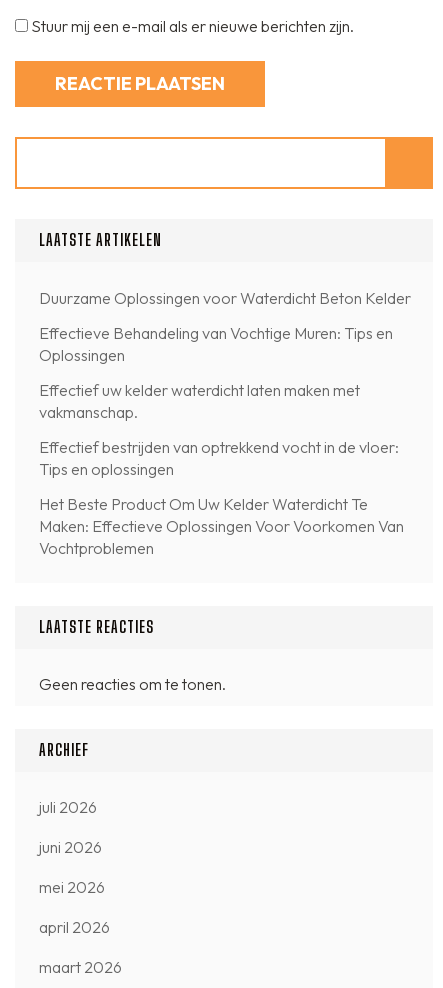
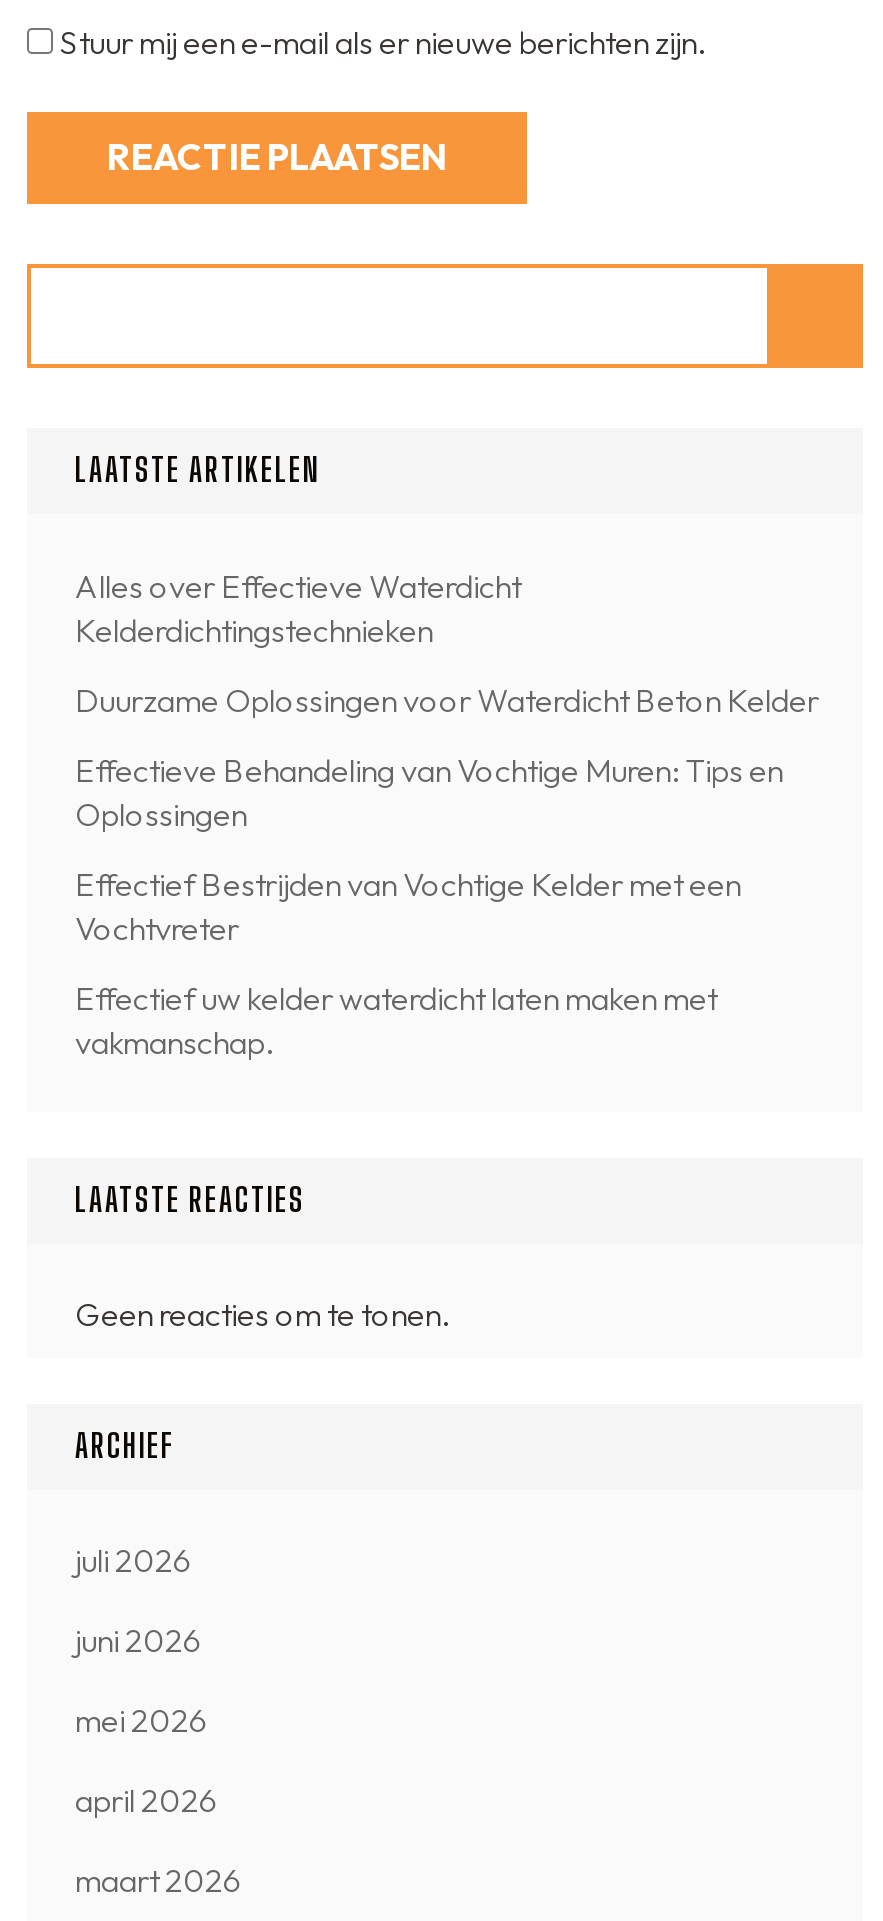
none -> [75,566,521,650] Alles over Effectieve Waterdicht | Kelderdichtingstechnieken
moved [39,288,411,365] -> [75,680,819,834]: Duurzame Oplossingen voor Waterdicht Beton Kelder | Effectieve Behandeling van Vochtige Muren: Tips en | Oplossingen
none -> [75,864,741,948] Effectief Bestrijden van Vochtige Kelder met een | Vochtvreter
moved [39,380,360,422] -> [75,978,717,1062]: Effectief uw kelder waterdicht laten maken met | vakmanschap.
[39,437,404,558] Effectief bestrijden van optrekkend vocht in de vloer: | Tips en oplossingen | Het Beste Product Om Uw Kelder Waterdicht Te | Maken: Effectieve Oplossingen Voor Voorkomen Van | Vochtproblemen -> none

